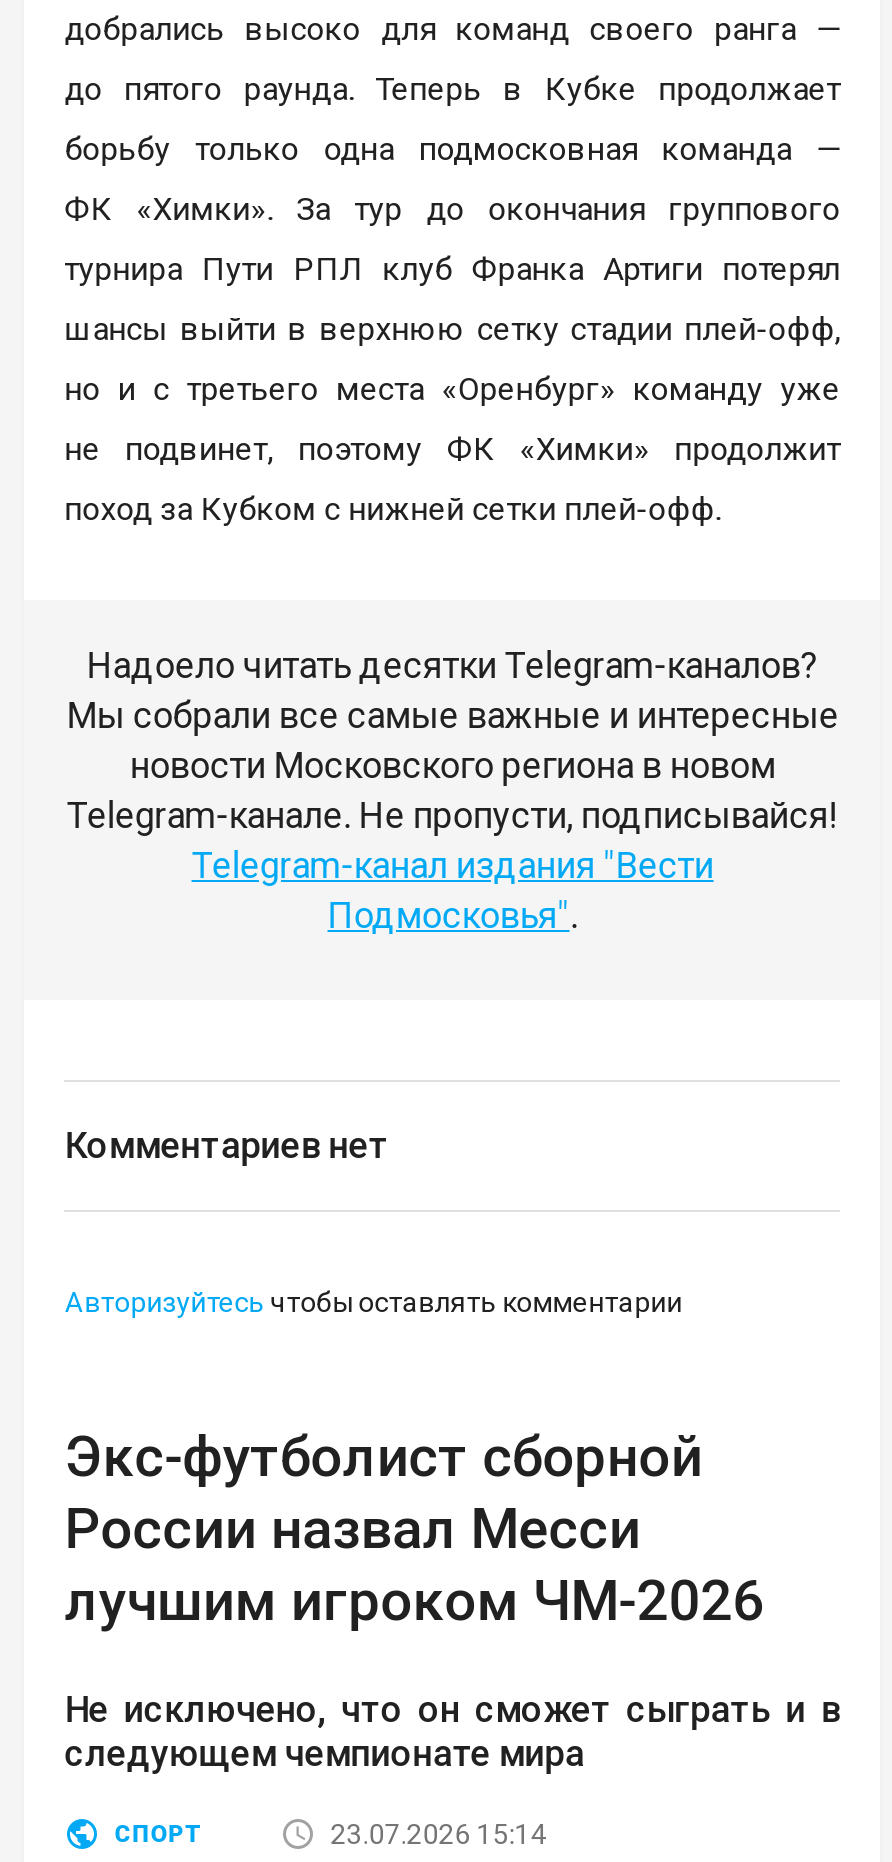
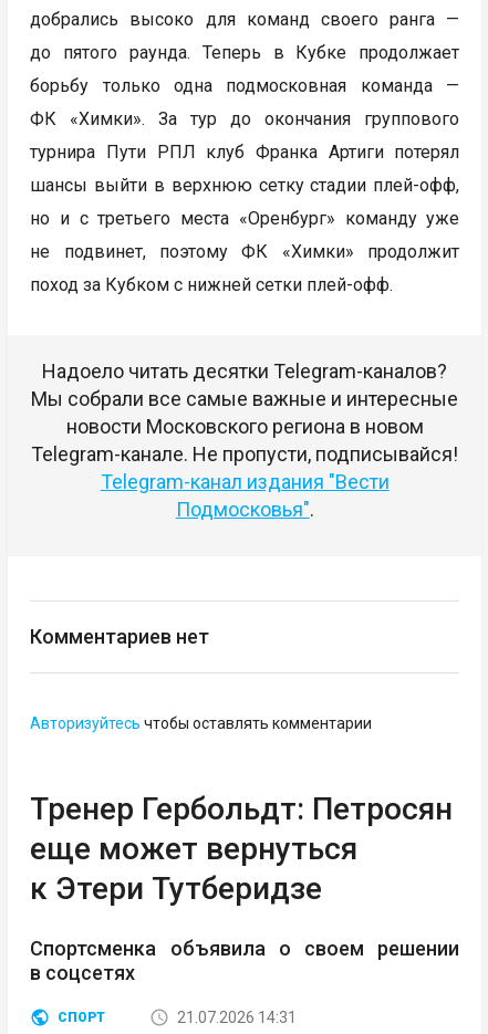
[65,1424,765,1634] Экс-футболист сборной | России назвал Месси | лучшим игроком ЧМ-2026 -> [30,790,453,906] Тренер Гербольдт: Петросян | еще может вернуться | к Этери Тутберидзе
[65,1688,841,1774] Не исключено, что он сможет сыграть и в | следующем чемпионате мира -> [30,936,460,984] Спортсменка объявила о своем решении | в соцсетях
[331,1818,547,1850] 23.07.2026 15:14 -> [177,1008,297,1026] 21.07.2026 14:31

